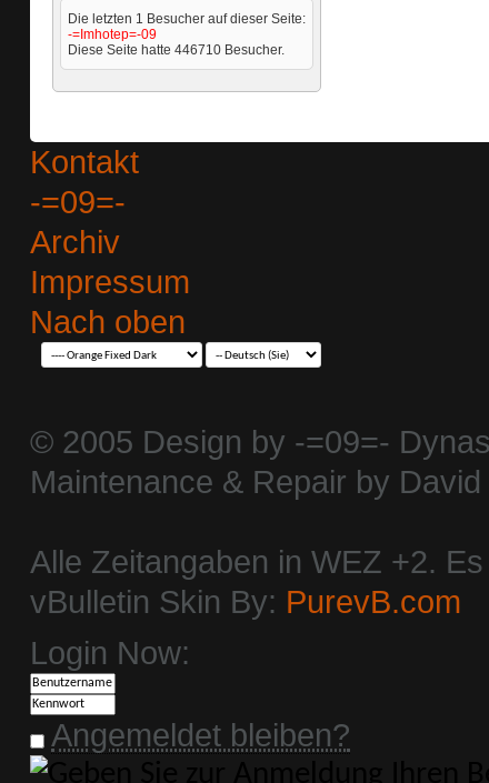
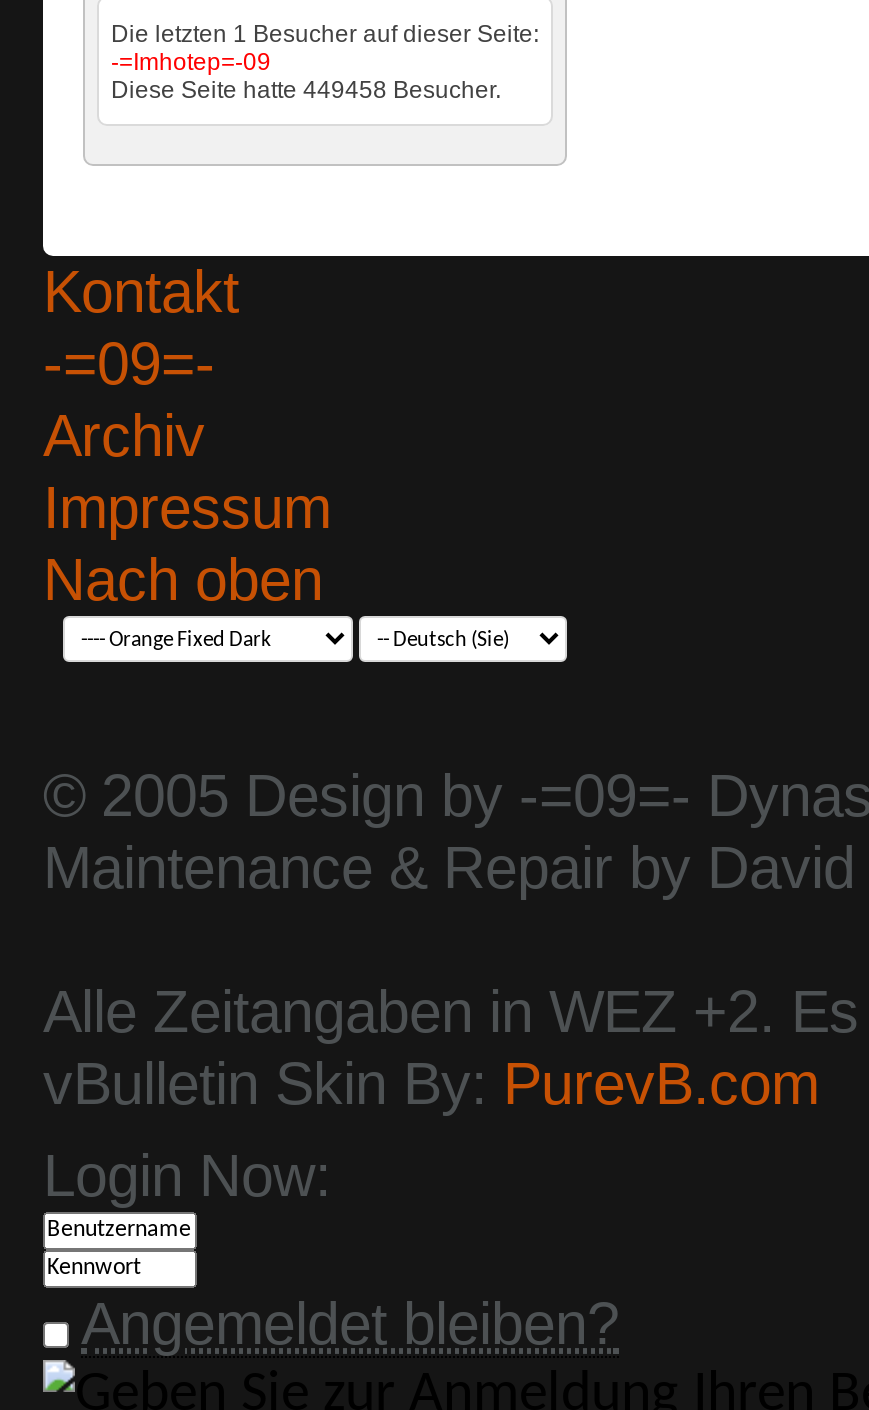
[68,42,285,58] Diese Seite hatte 446710 Besucher. -> [111,76,501,104] Diese Seite hatte 449458 Besucher.

